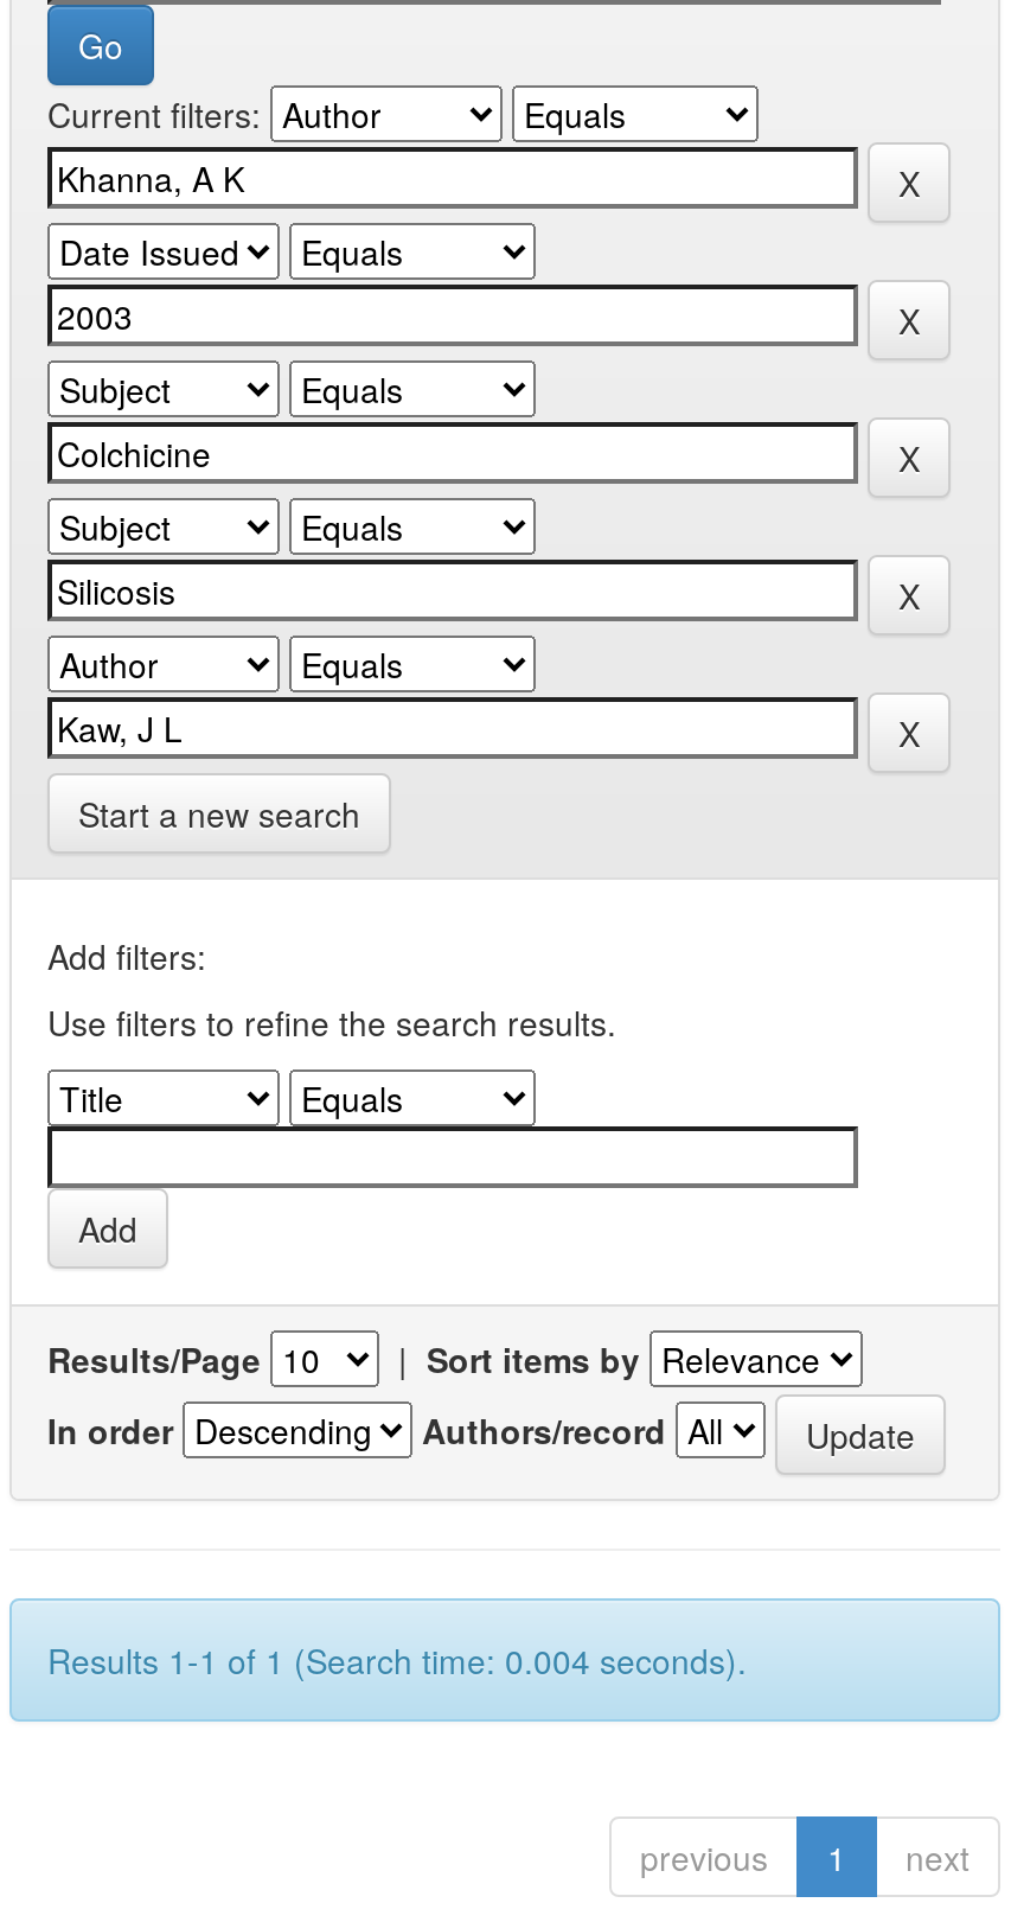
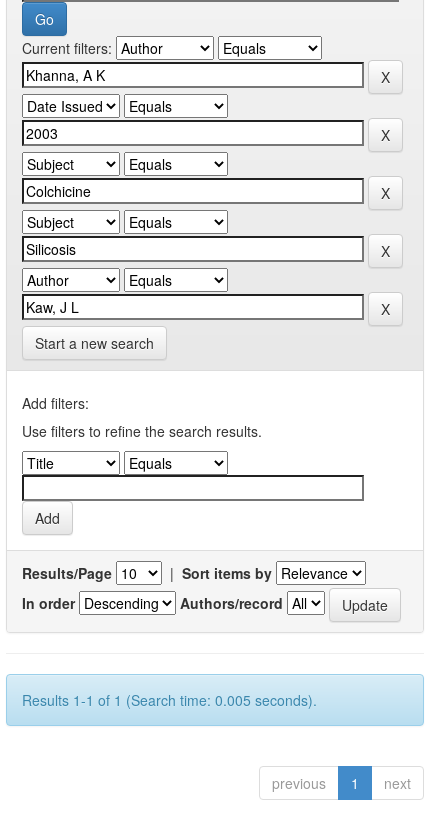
[47,1636,747,1684] Results 1-1 of 1 (Search time: 0.004 seconds). -> [22,690,317,710] Results 1-1 of 1 (Search time: 0.005 seconds).

